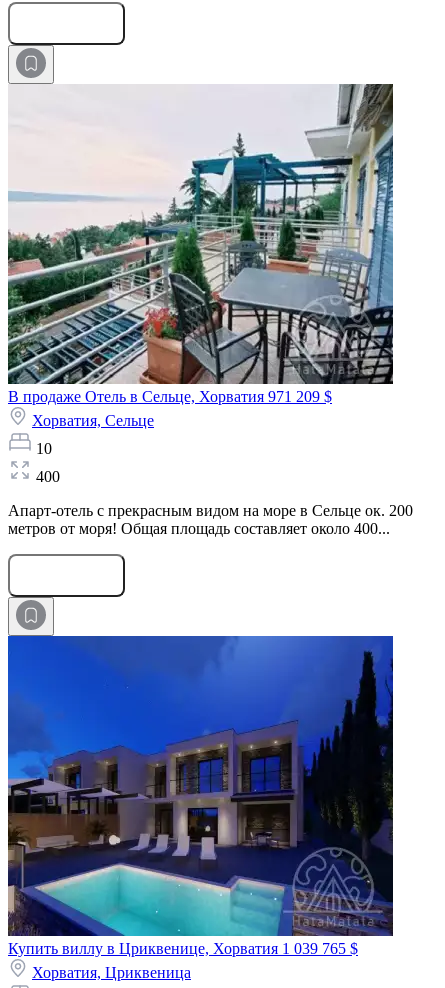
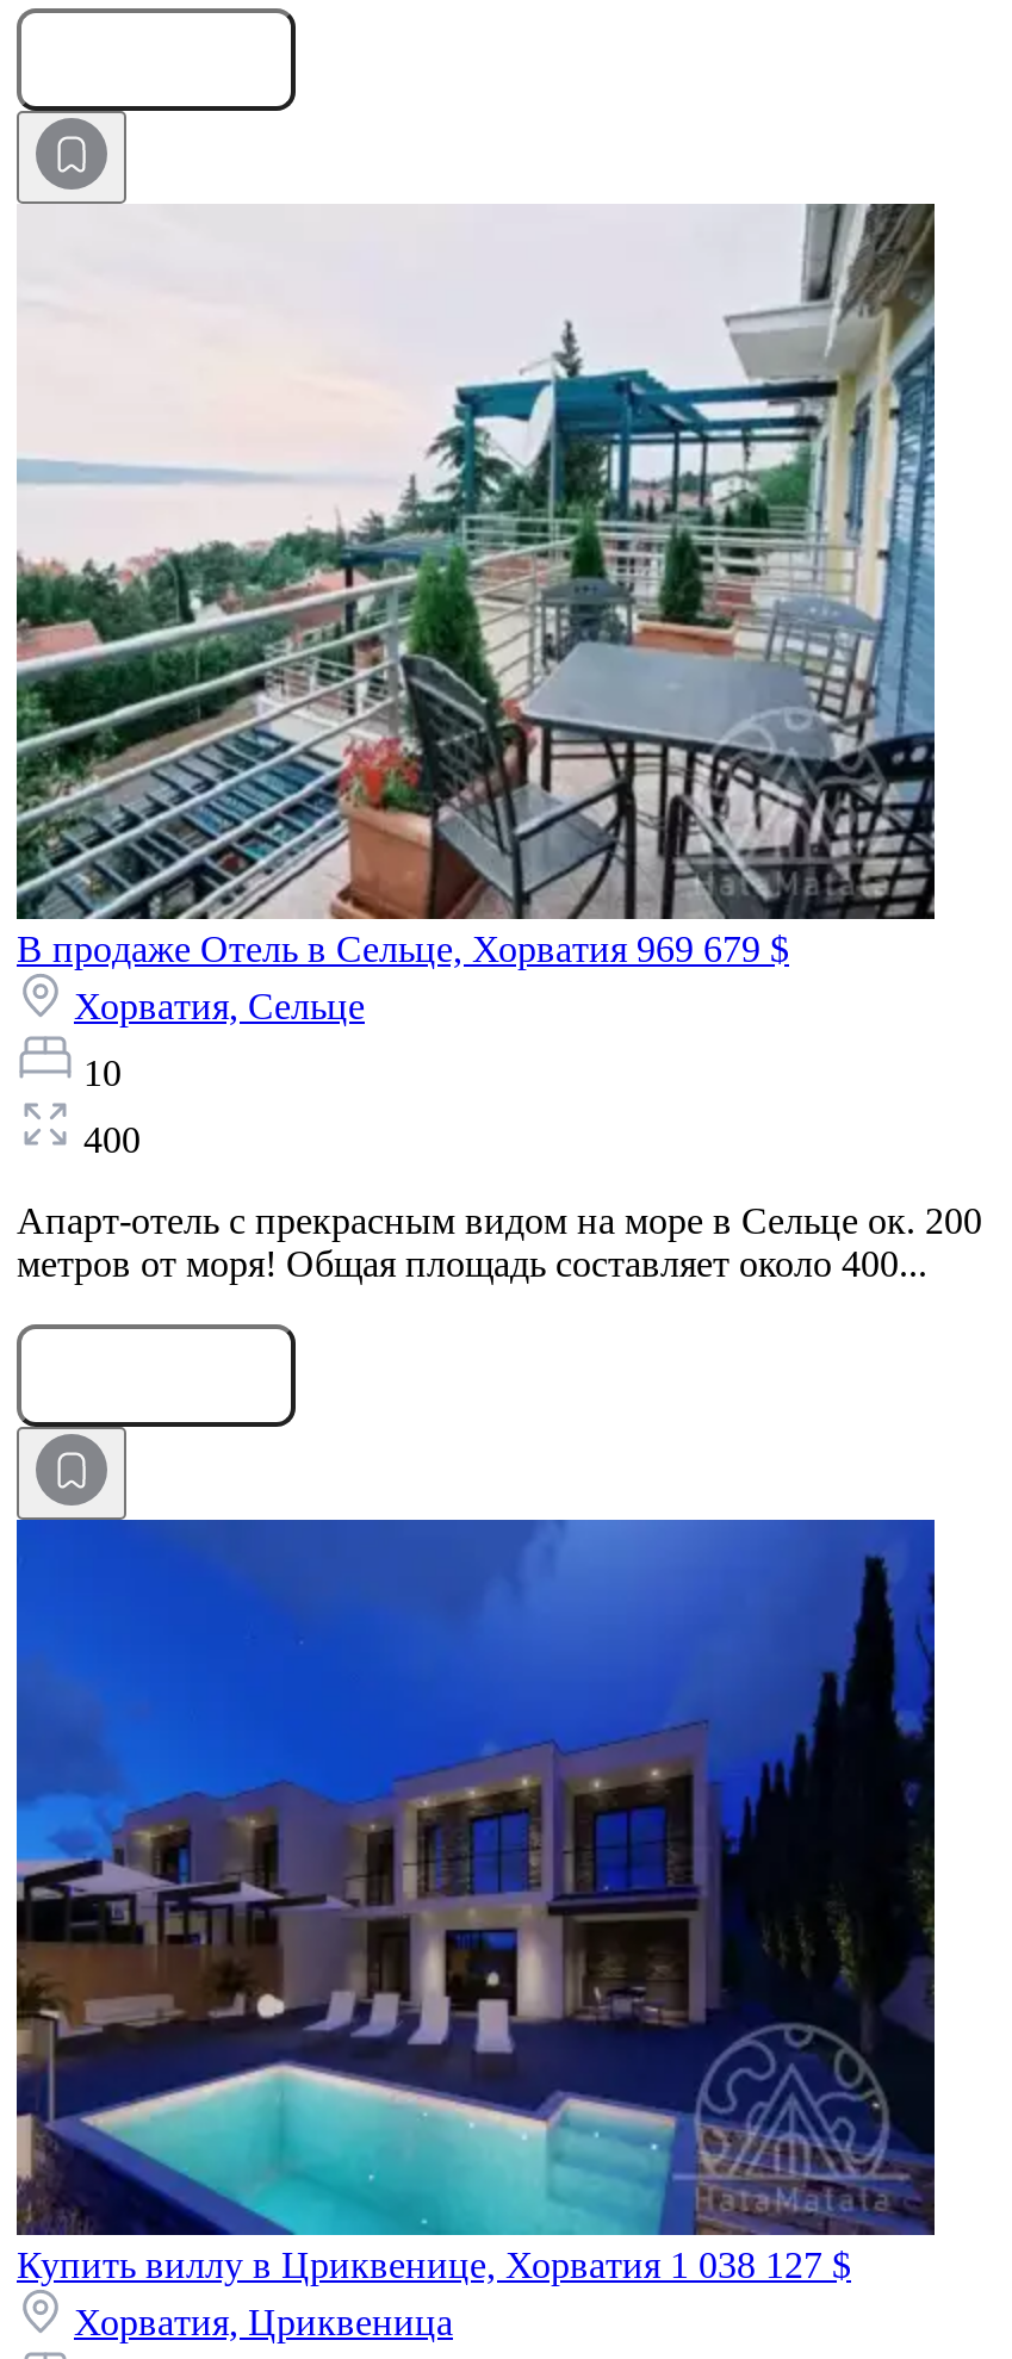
[8,388,332,405] В продаже Отель в Сельце, Хорватия 971 209 $ -> [17,928,789,969] В продаже Отель в Сельце, Хорватия 969 679 $
[8,940,358,957] Купить виллу в Цриквенице, Хорватия 1 039 765 $ -> [17,2244,851,2285] Купить виллу в Цриквенице, Хорватия 1 038 127 $

